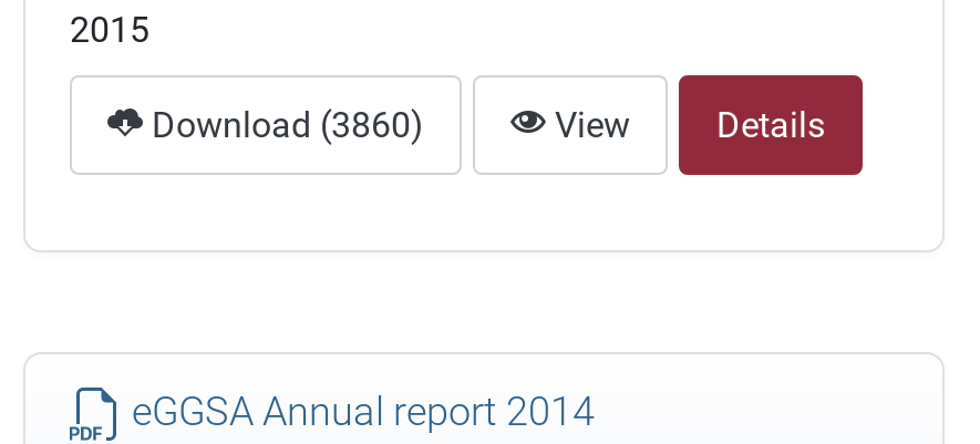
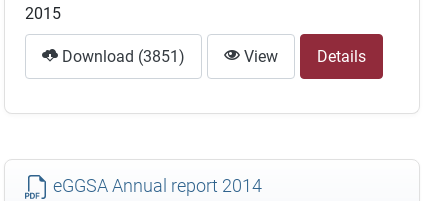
[143,103,424,145] Download (3860) -> [58,47,185,66] Download (3851)

